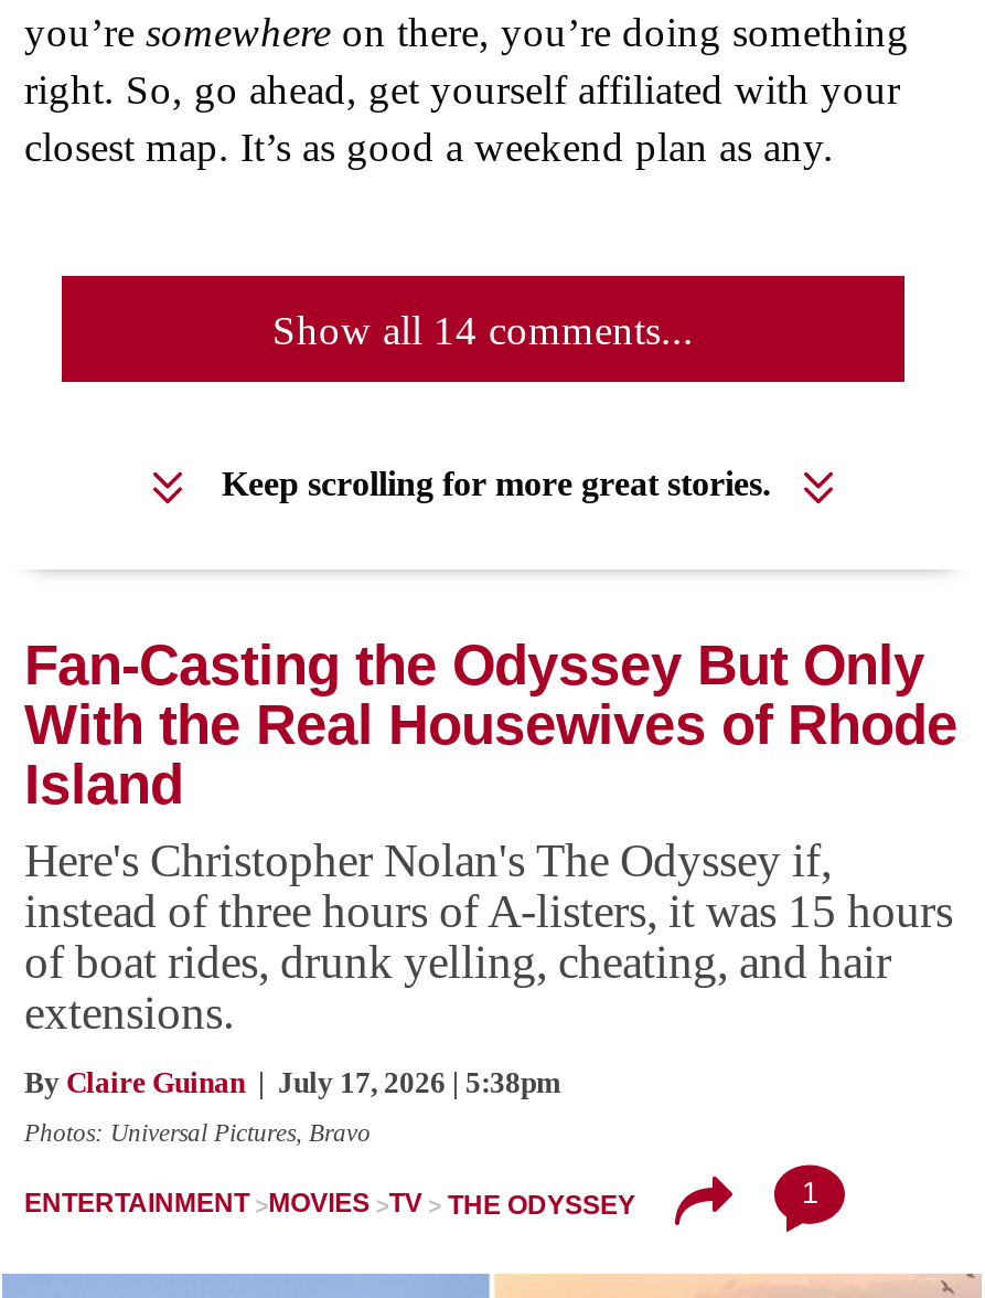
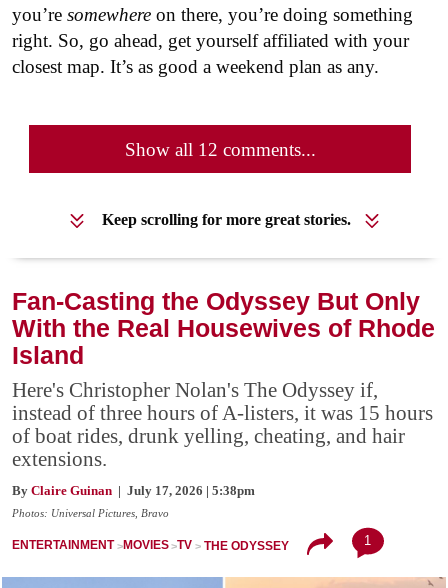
[272,307,694,353] Show all 14 comments... -> [124,139,315,160] Show all 12 comments...

